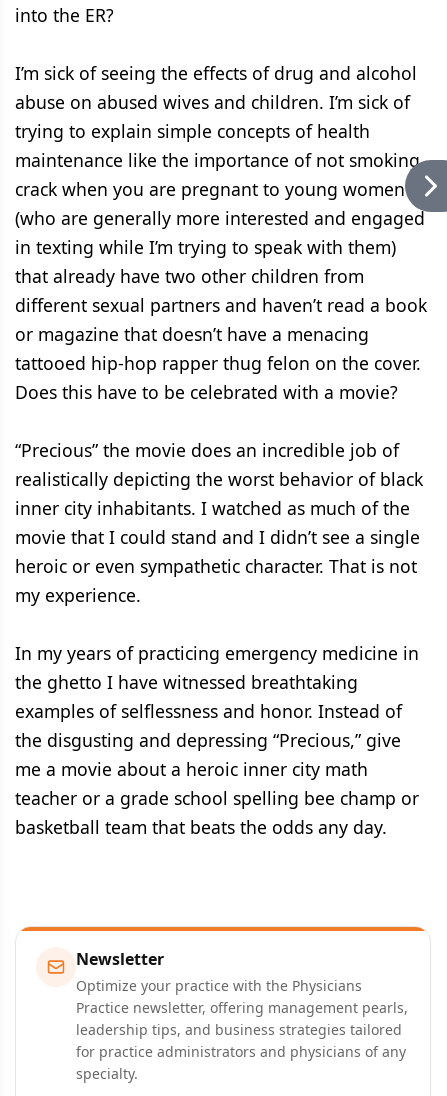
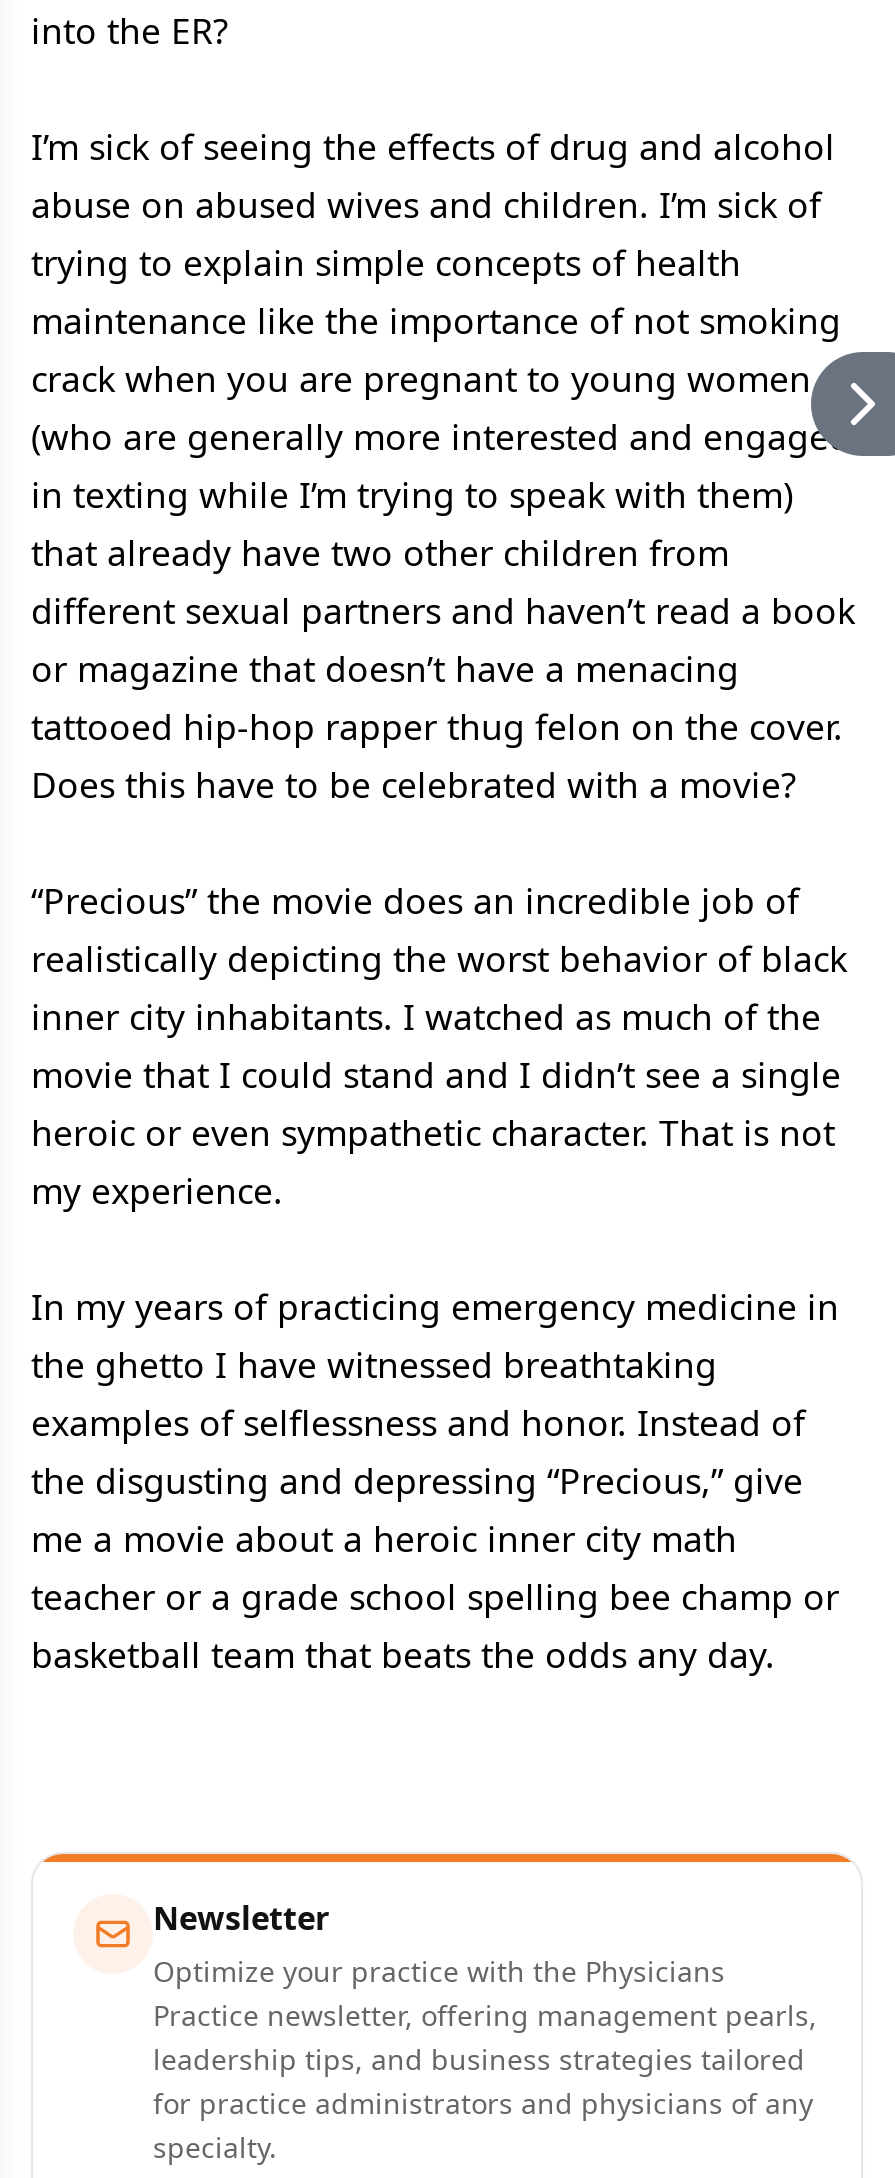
[409,159,444,228] [image] -> [819,320,889,458] [image]

